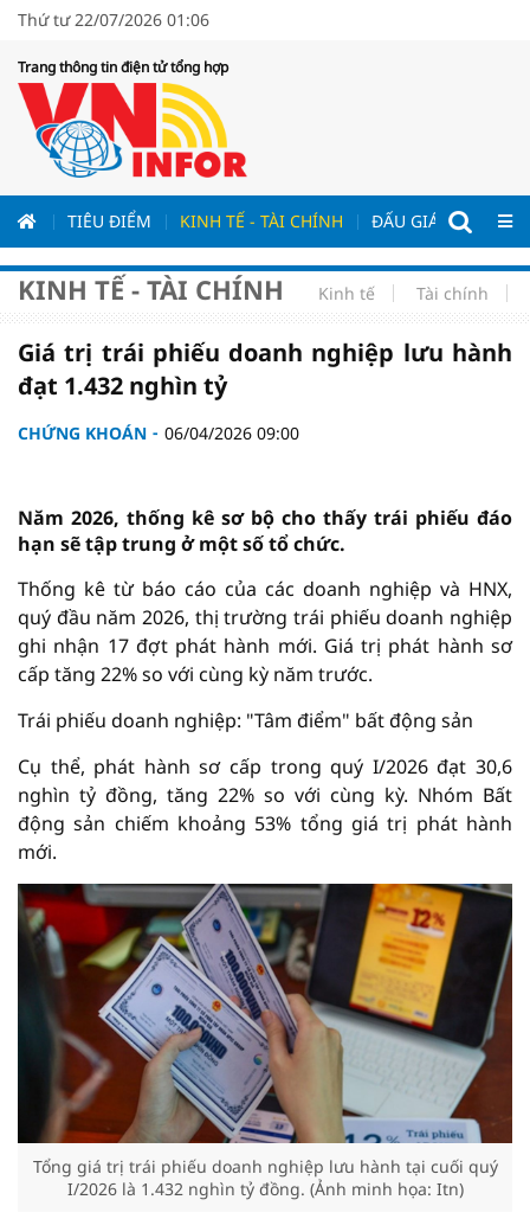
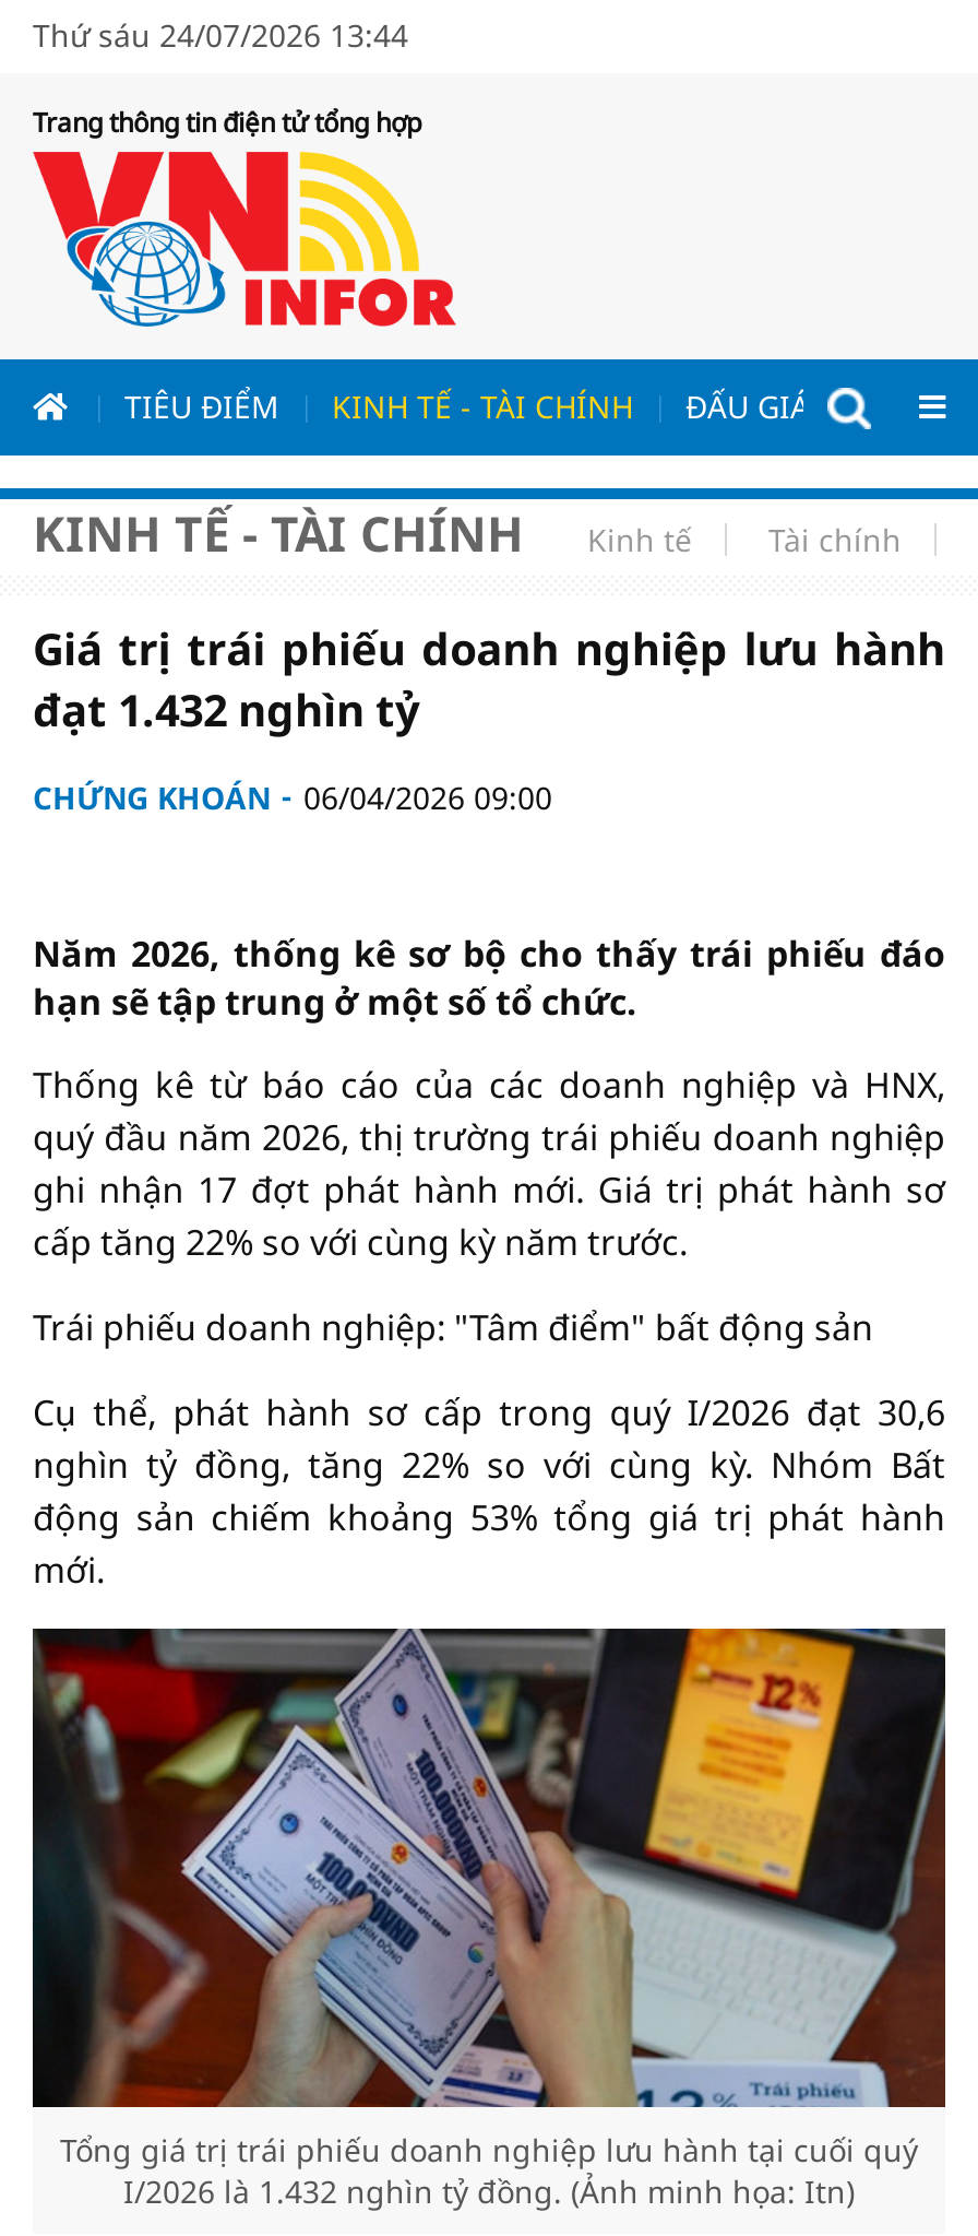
[18,8,209,31] Thứ tư 22/07/2026 01:06 -> [33,14,408,56] Thứ sáu 24/07/2026 13:44

